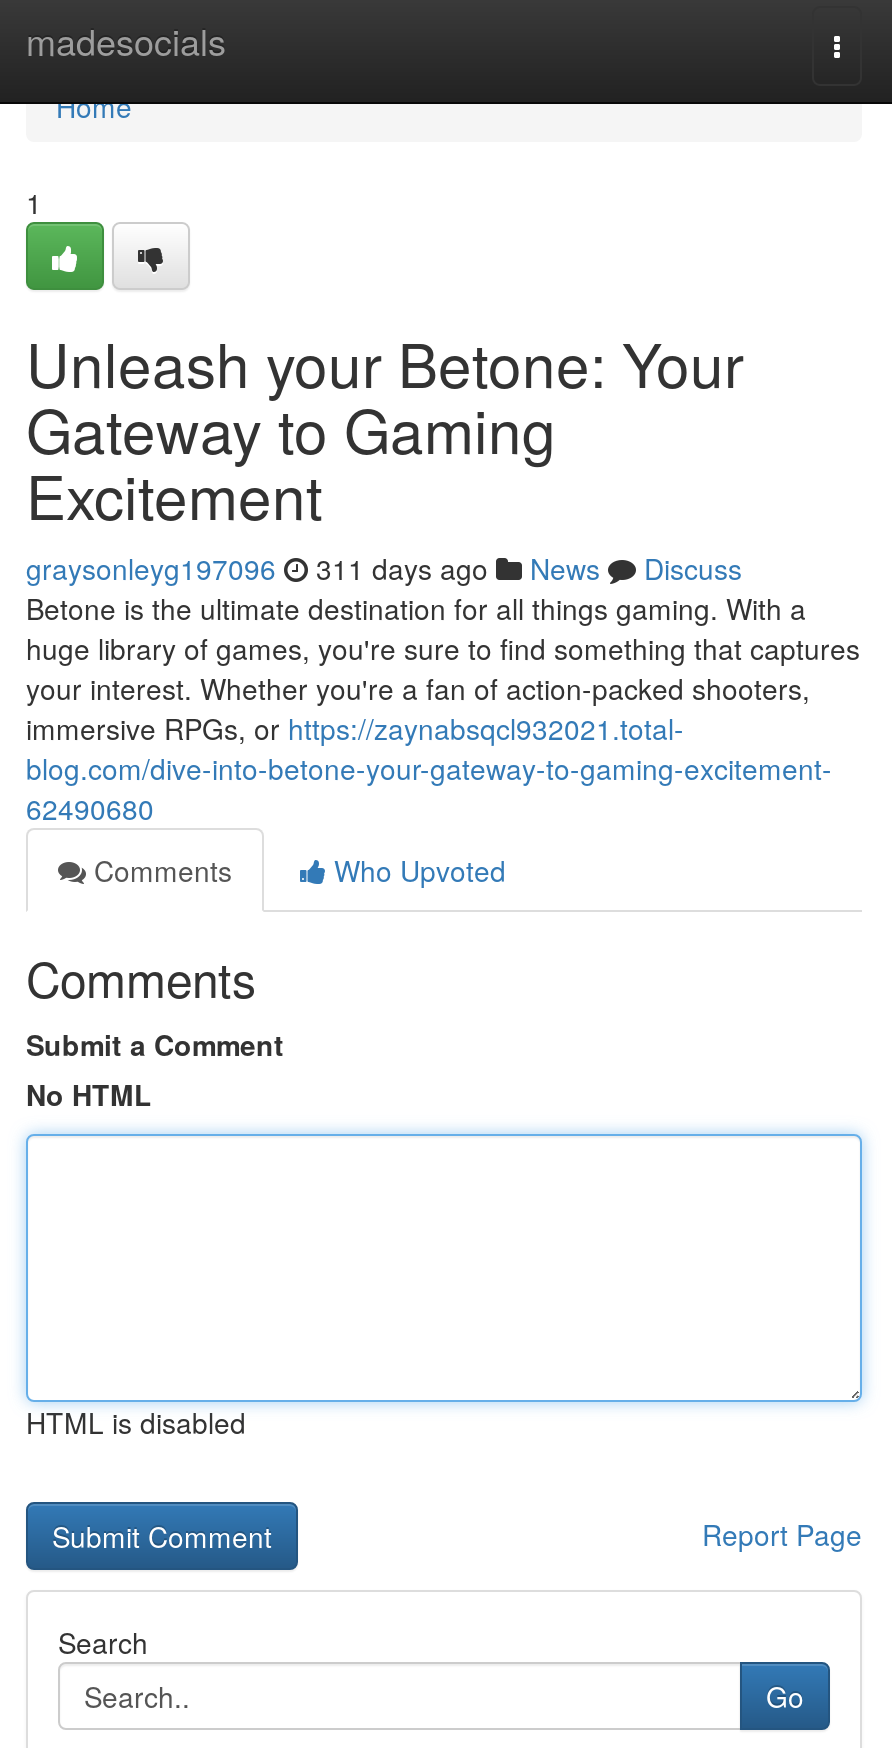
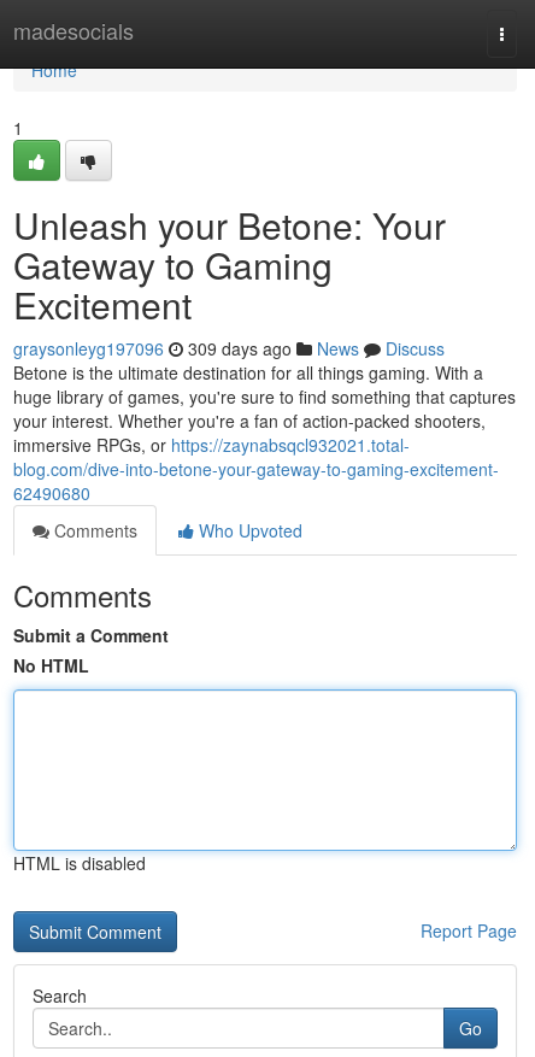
[26,548,742,588] graysonleyg197096 311 days ago News Discuss -> [13,336,445,360] graysonleyg197096 309 days ago News Discuss

